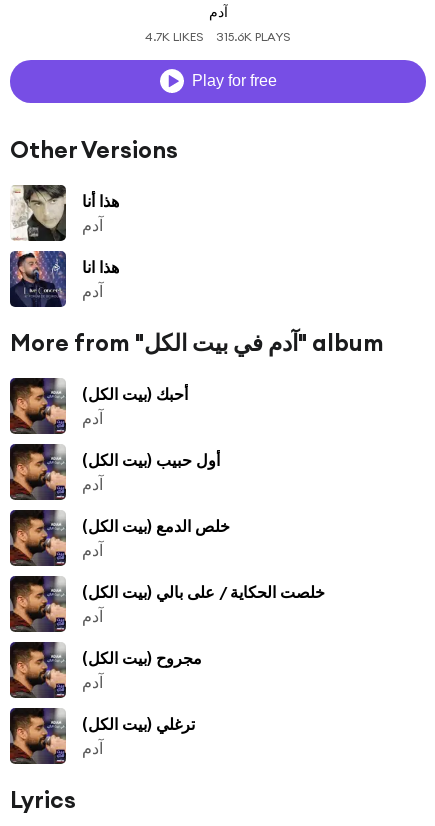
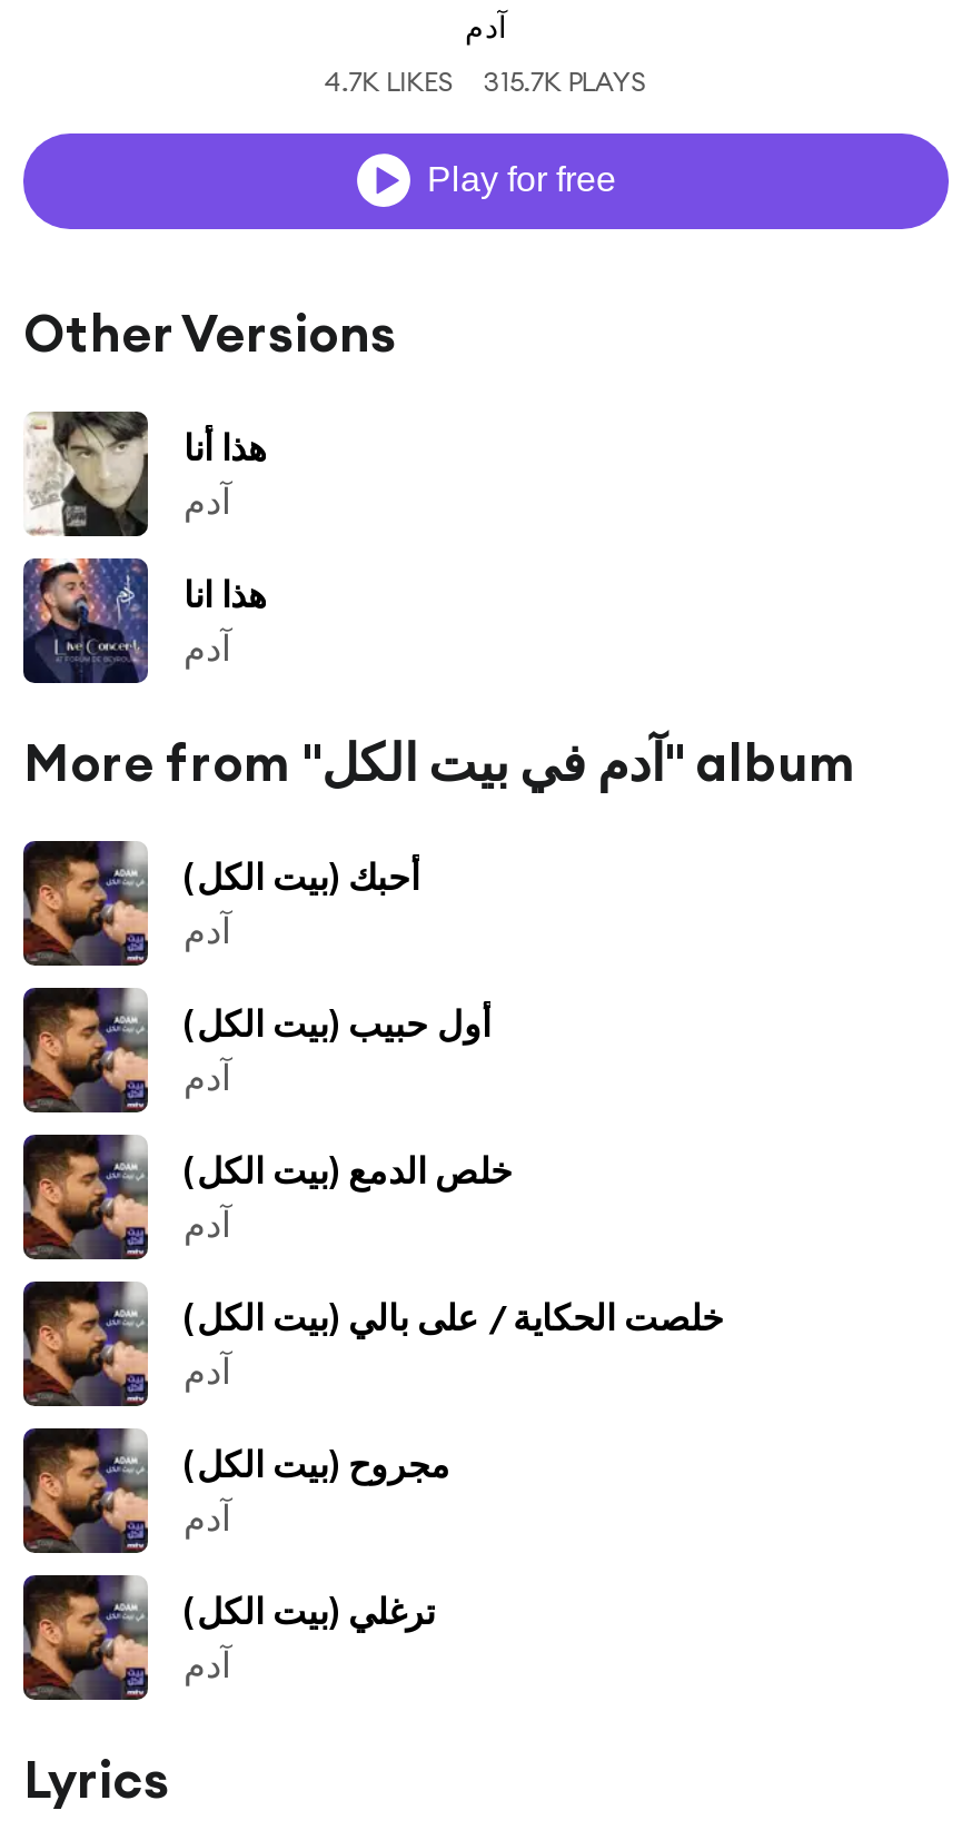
[145,29,291,44] 4.7K LIKES 315.6K PLAYS -> [324,64,648,97] 4.7K LIKES 315.7K PLAYS

